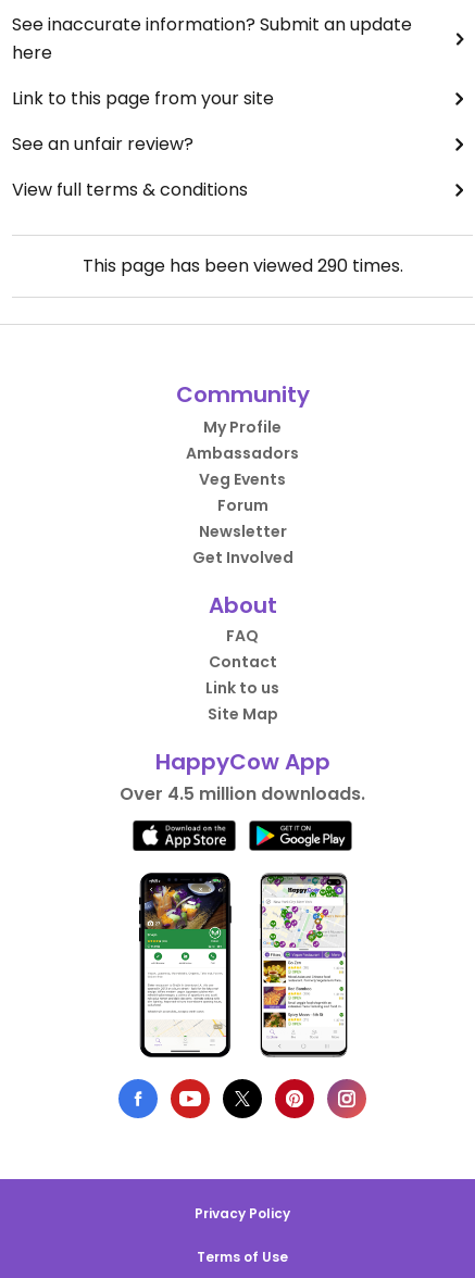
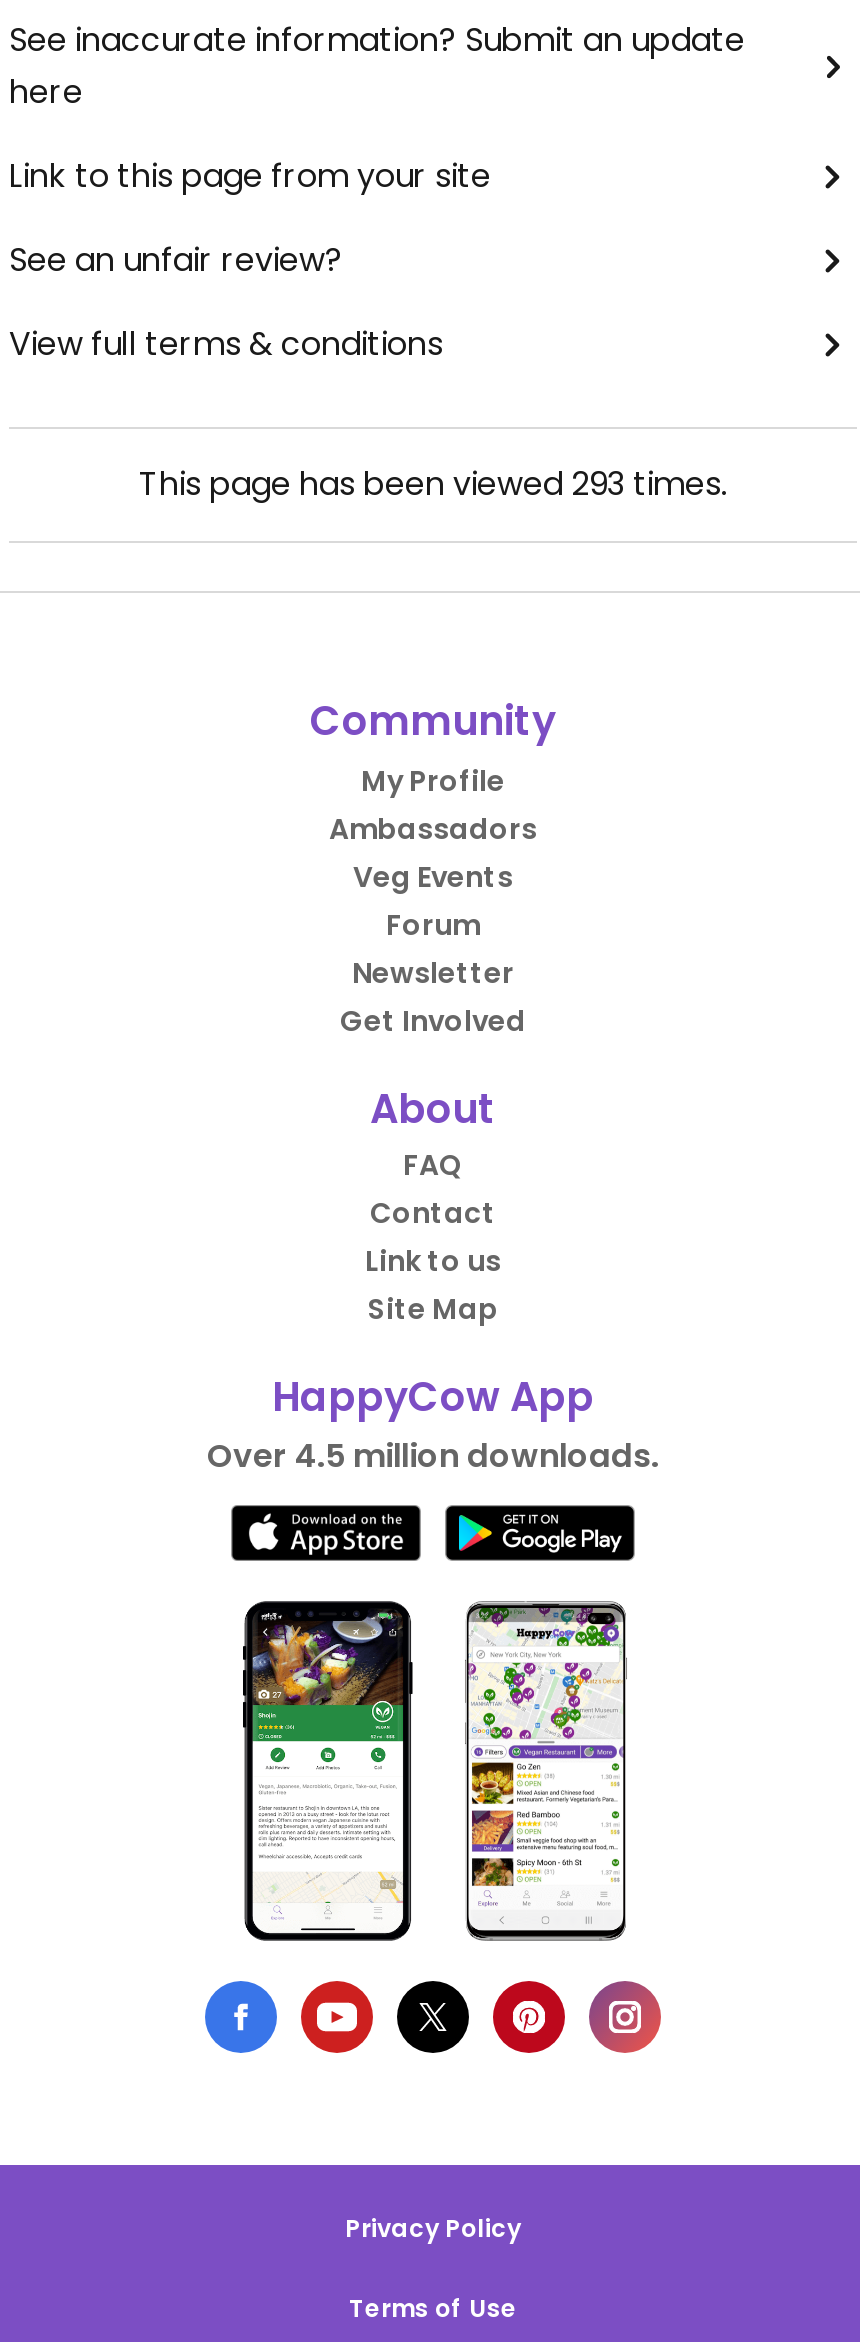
[82,253,403,278] This page has been viewed 290 times. -> [139,461,727,507] This page has been viewed 293 times.

